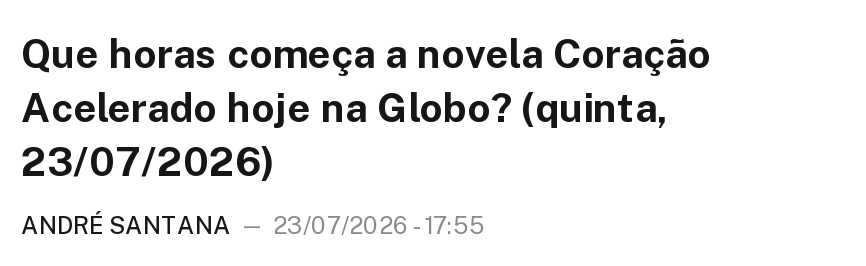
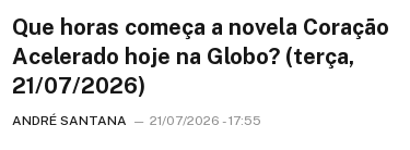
[21,84,667,132] Acelerado hoje na Globo? (quinta, -> [12,43,354,69] Acelerado hoje na Globo? (terça,
[21,138,275,186] 23/07/2026) -> [12,72,145,98] 21/07/2026)
[21,212,485,240] ANDRÉ SANTANA 23/07/2026 - 17:55 -> [12,112,261,128] ANDRÉ SANTANA 21/07/2026 - 17:55

